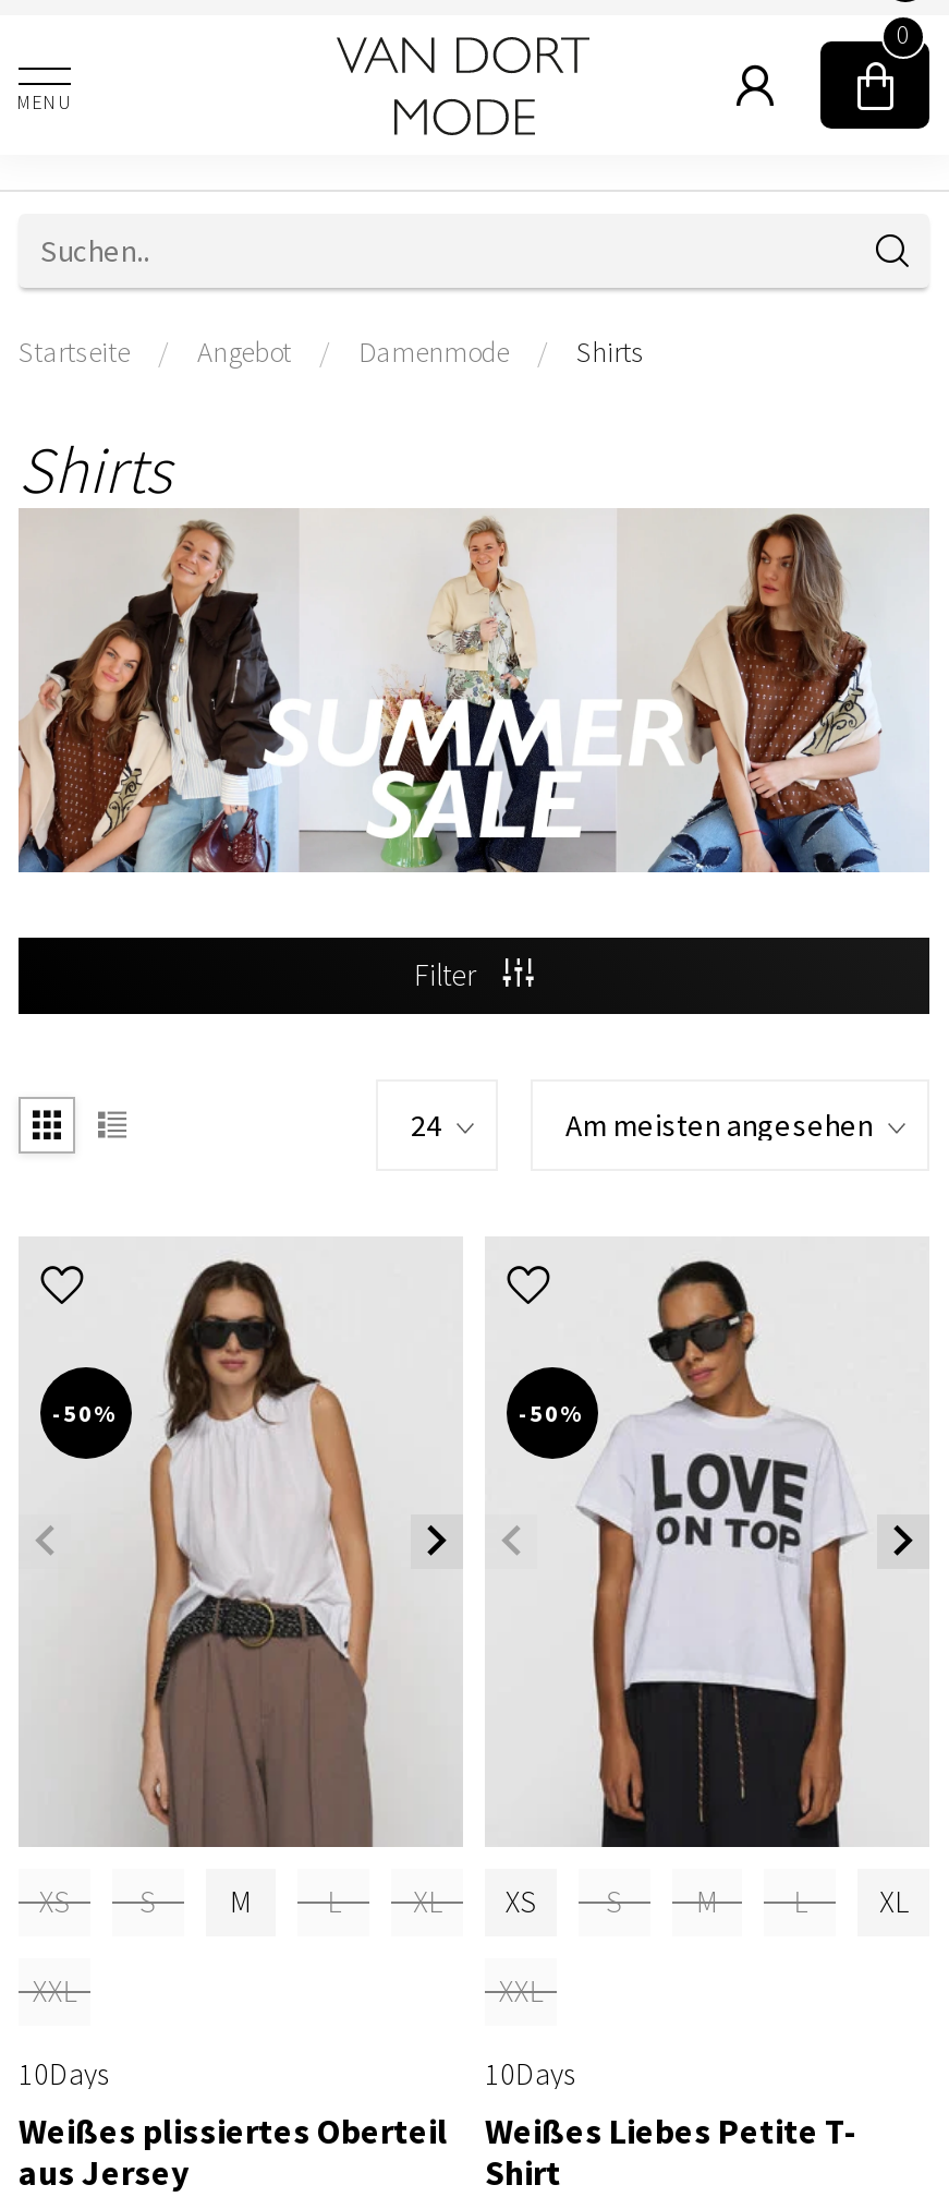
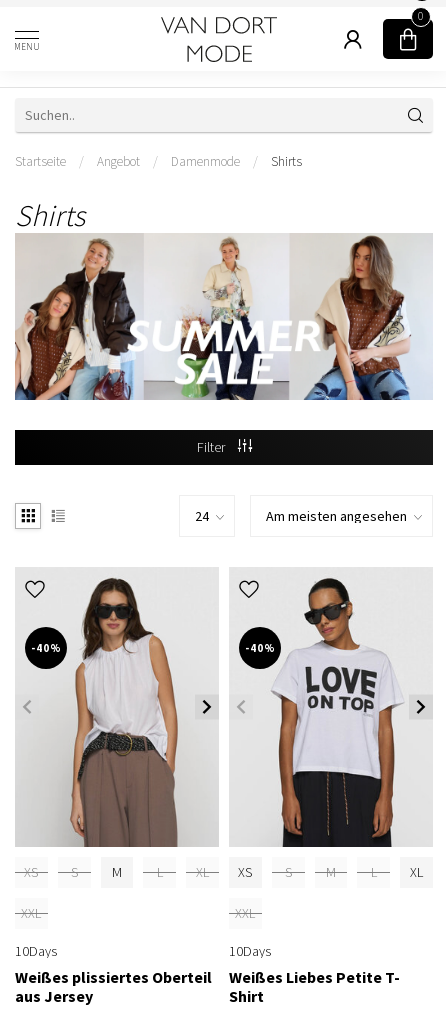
[52,1397,120,1427] -50% -> [30,640,61,654] -40%
[519,1397,586,1427] -50% -> [244,640,275,654] -40%

